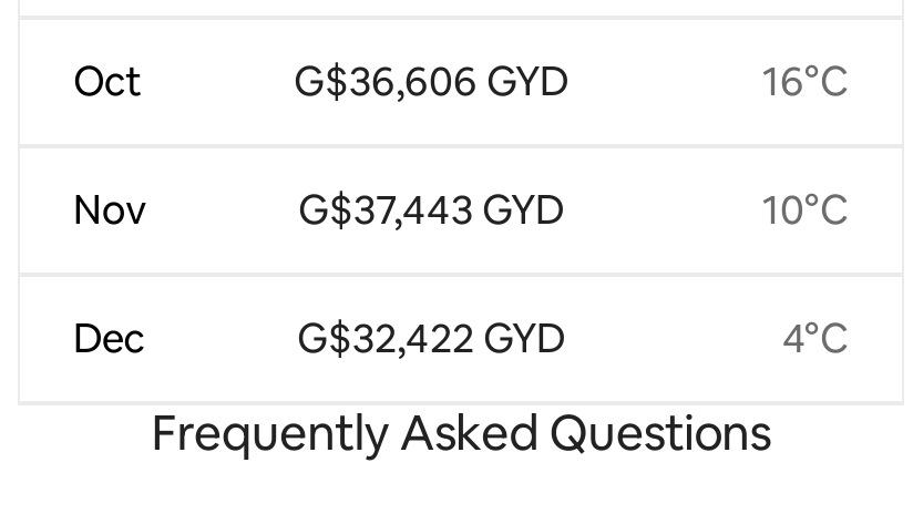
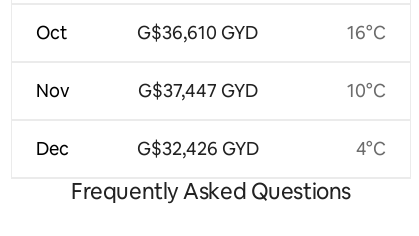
[294,55,568,106] G$36,606 GYD -> [137,21,258,44] G$36,610 GYD
[298,183,564,234] G$37,443 GYD -> [137,79,257,102] G$37,447 GYD
[297,312,565,363] G$32,422 GYD -> [136,137,258,160] G$32,426 GYD

